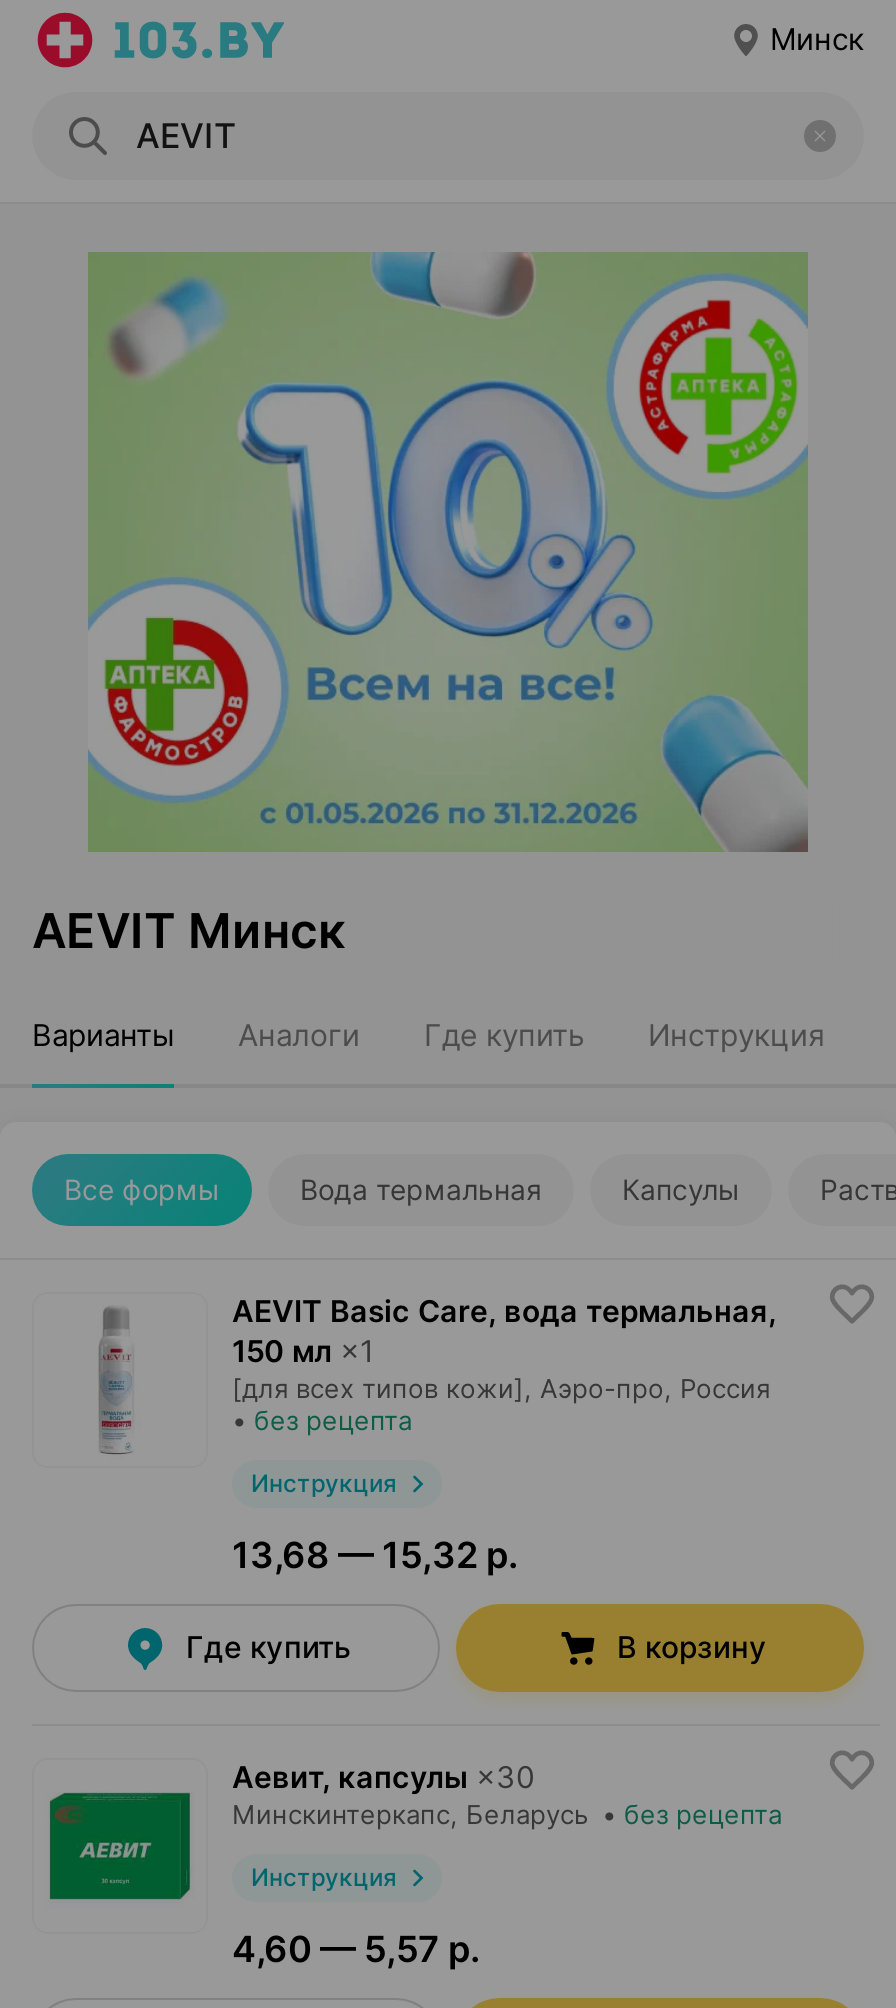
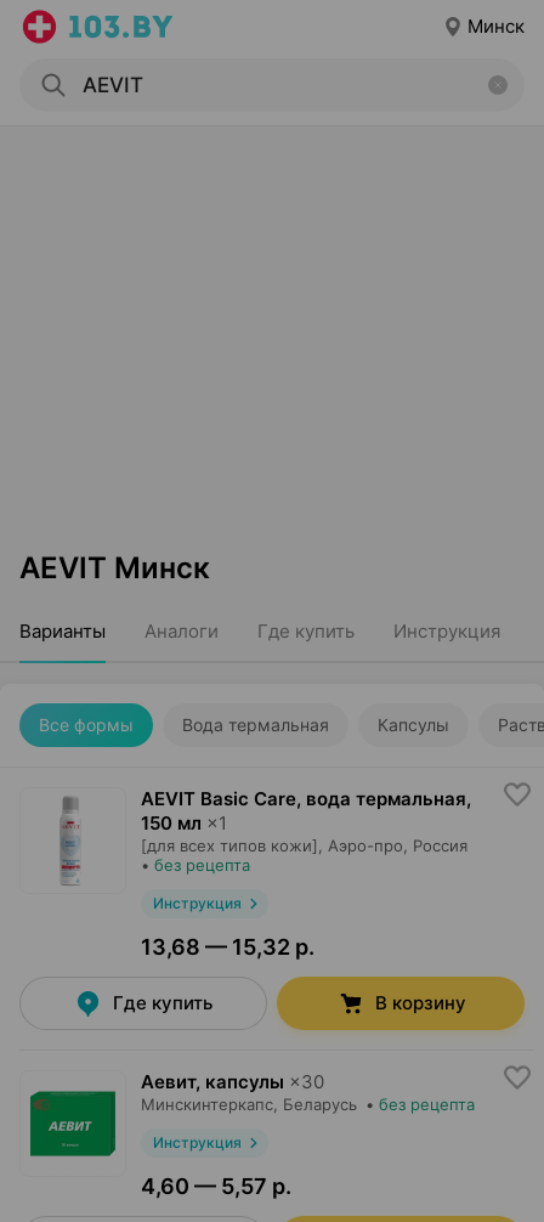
[86,250,810,854] [image] -> none

